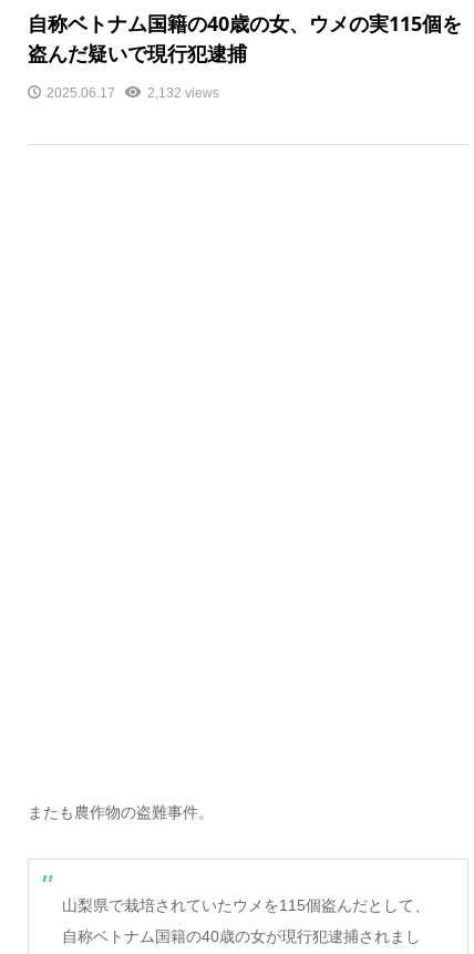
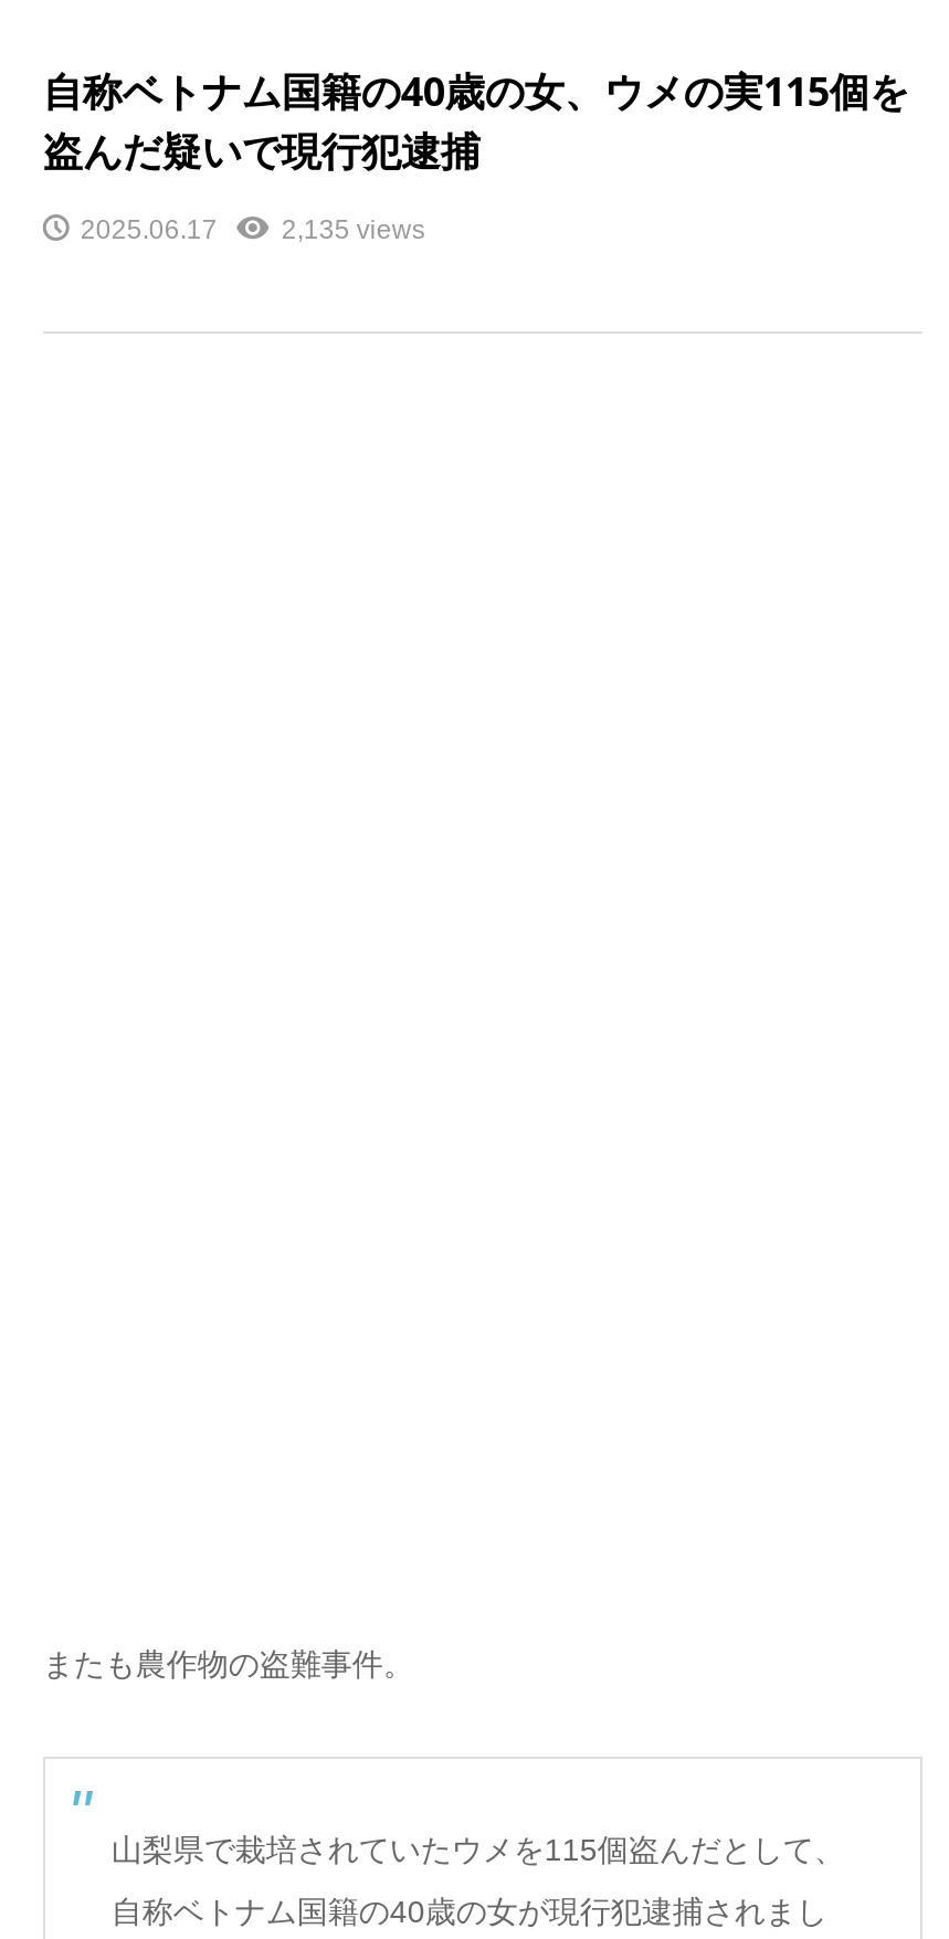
[147,86,219,101] 2,132 views -> [281,215,425,246] 2,135 views

